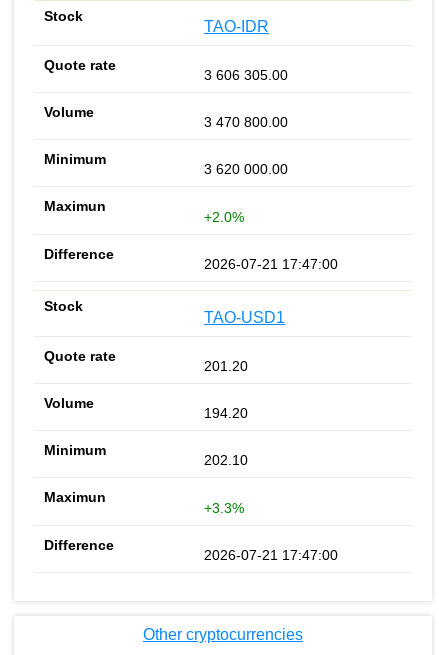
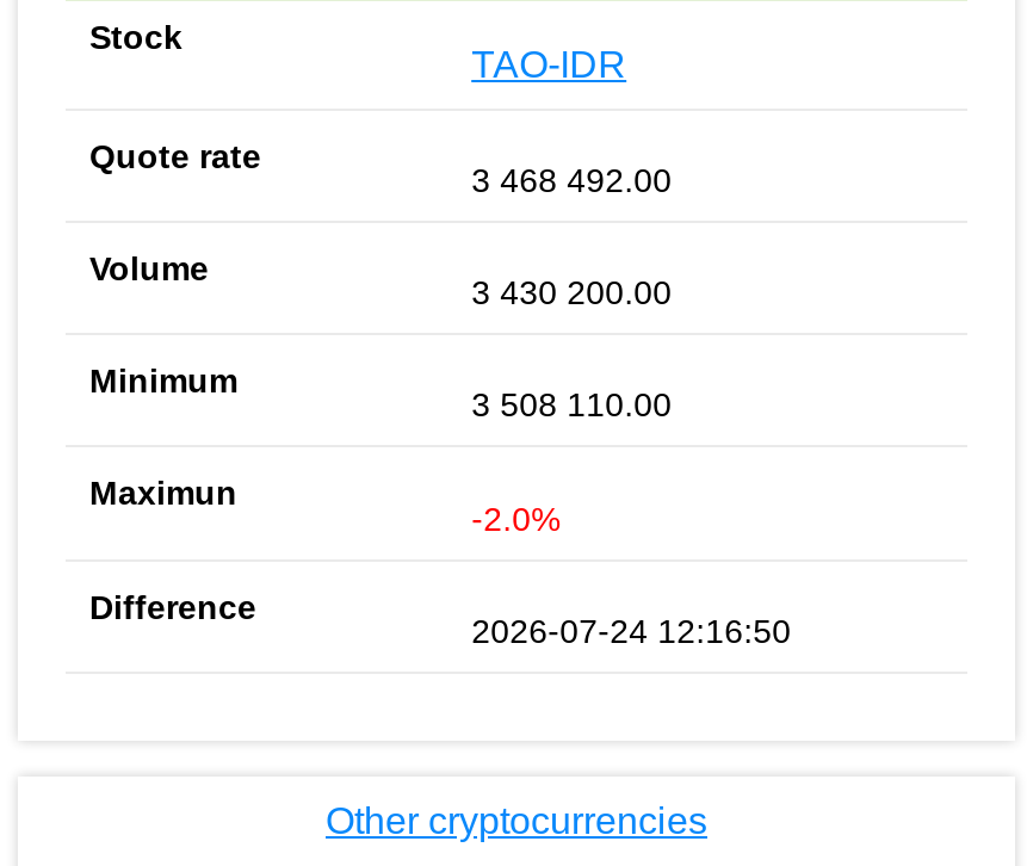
[204,67,338,563] 3 606 305.00 | 3 470 800.00 | 3 620 000.00 | +2.0% | 2026-07-21 17:47:00 | TAO-USD1 | 201.20 | 194.20 | 202.10 | +3.3% | 2026-07-21 17:47:00 -> [471,160,791,650] 3 468 492.00 | 3 430 200.00 | 3 508 110.00 | -2.0% | 2026-07-24 12:16:50

